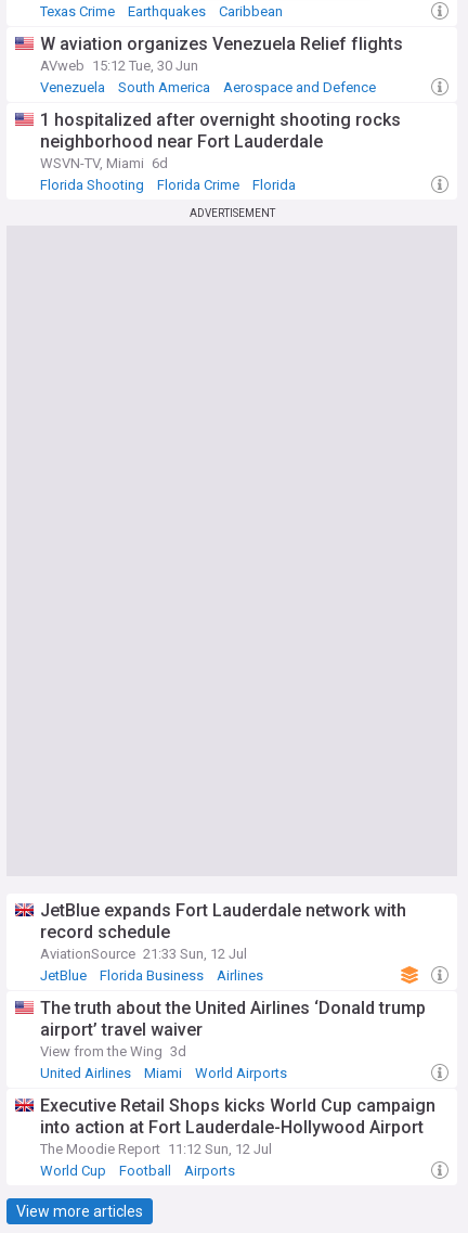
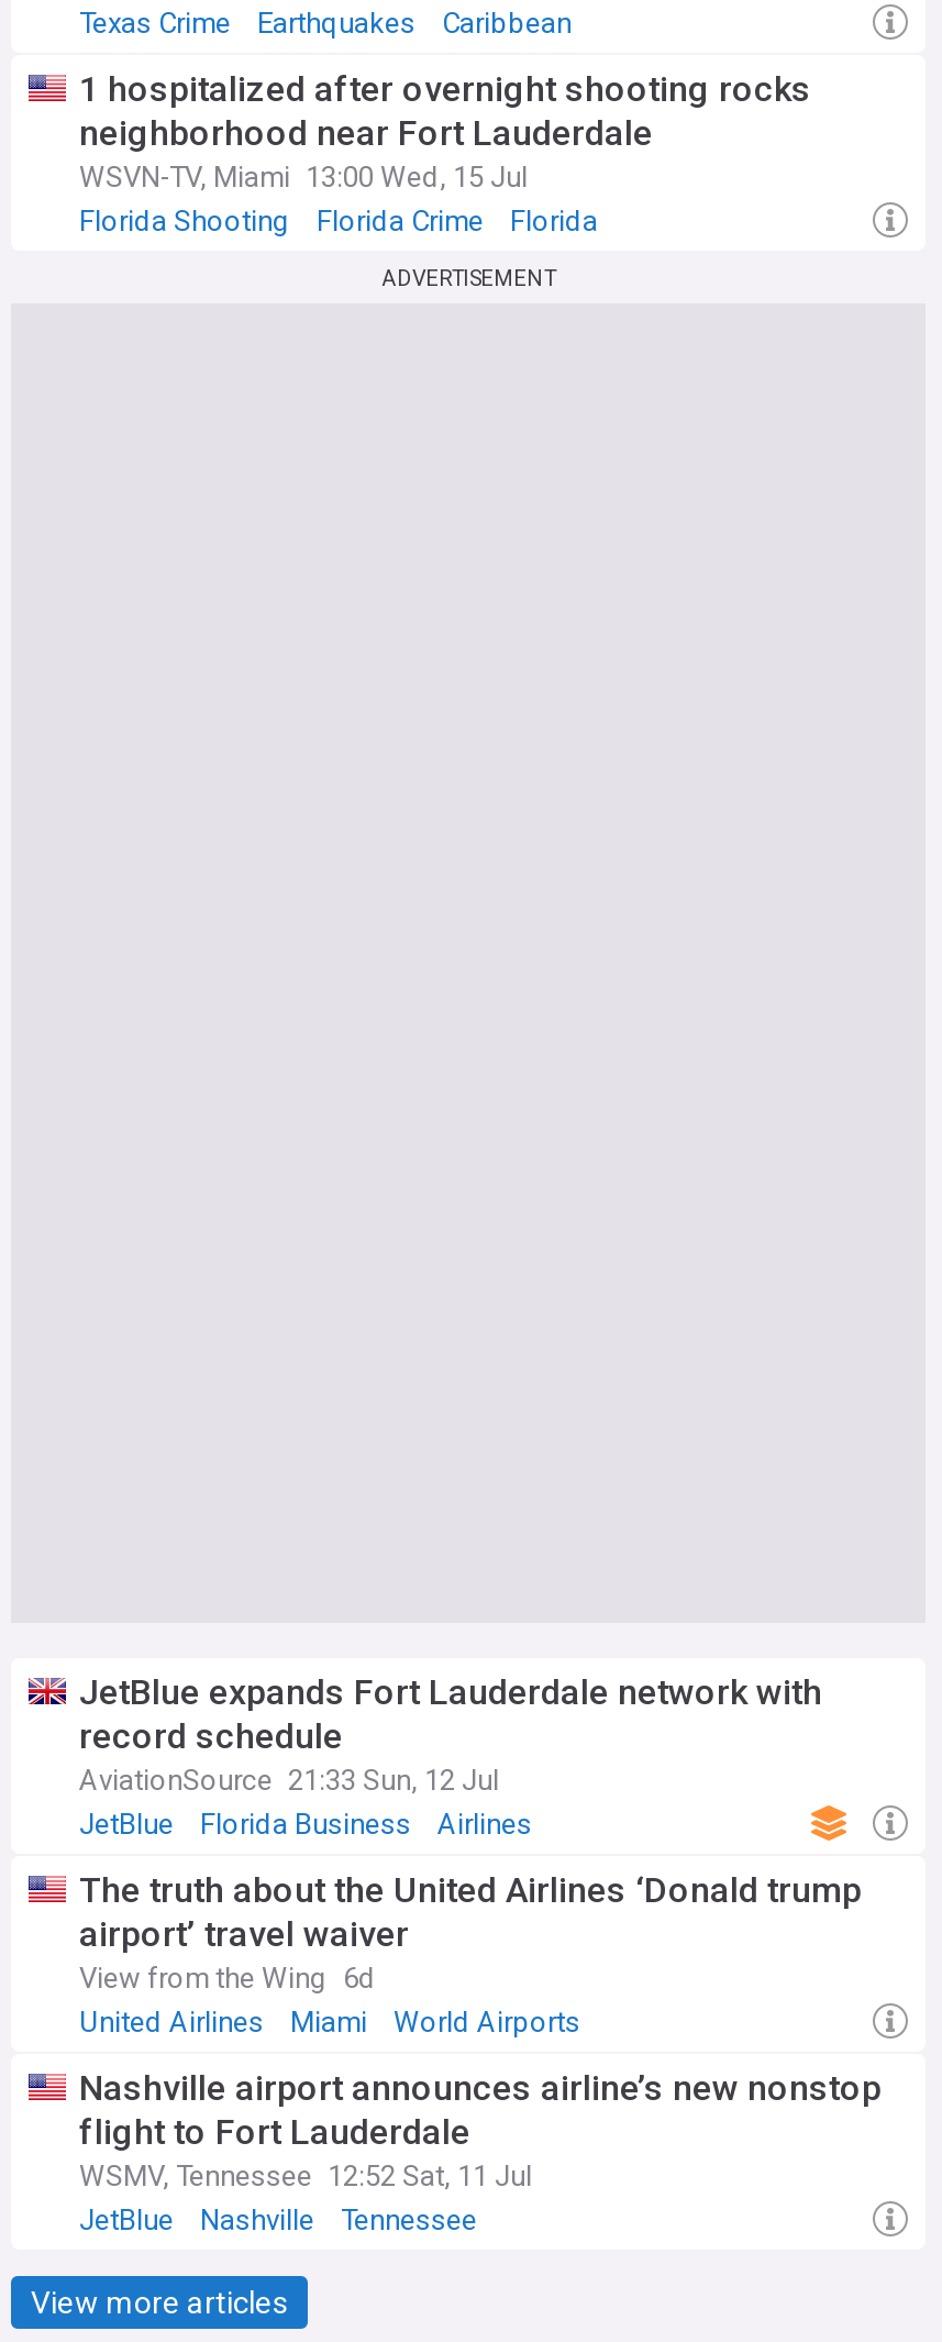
[40,34,403,95] W aviation organizes Venezuela Relief flights | AVweb 15:12 Tue, 30 Jun | Venezuela | South America | Aerospace and Defence -> none
[40,155,168,171] WSVN-TV, Miami 6d -> [79,161,528,194] WSVN-TV, Miami 13:00 Wed, 15 Jul
[40,1043,186,1059] View from the Wing 3d -> [79,1962,376,1995] View from the Wing 6d
[40,1095,435,1179] Executive Retail Shops kicks World Cup campaign | into action at Fort Lauderdale-Hollywood Airport | The Moodie Report 11:12 Sun, 12 Jul | World Cup | Football | Airports -> [79,2067,882,2236] Nashville airport announces airline’s new nonstop | flight to Fort Lauderdale | WSMV, Tennessee 12:52 Sat, 11 Jul | JetBlue | Nashville | Tennessee

